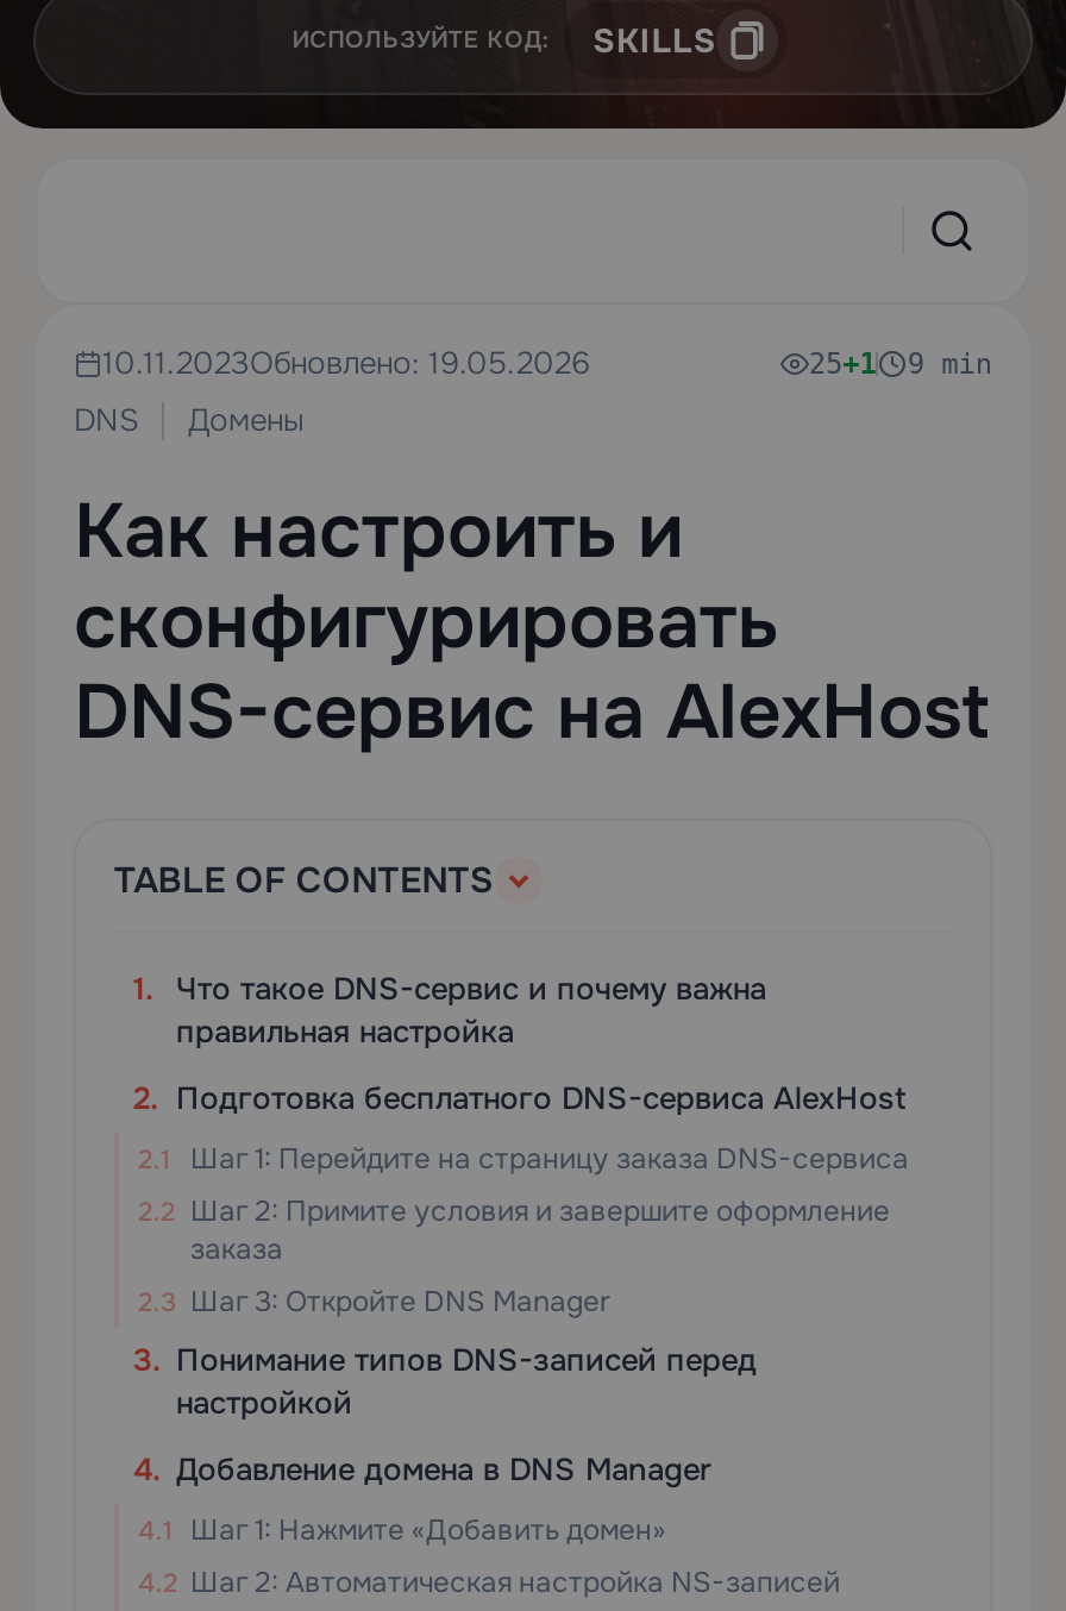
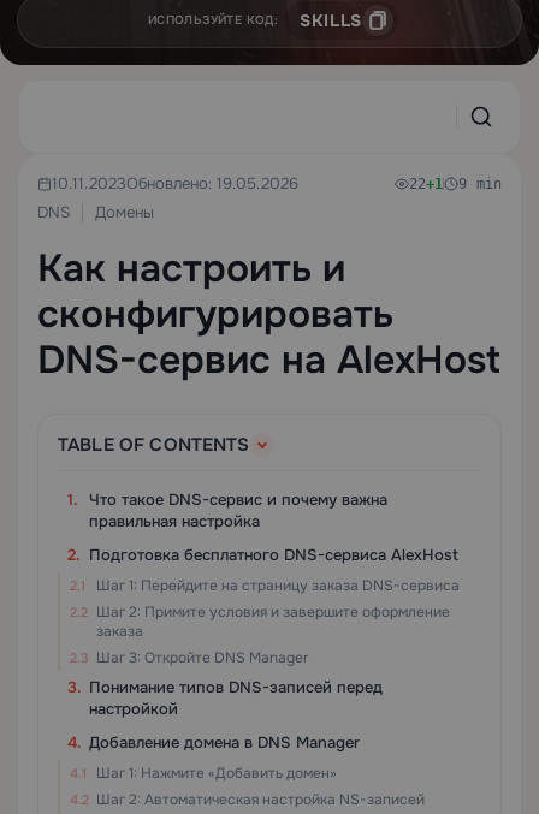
[809,346,992,380] 25+1 9 min -> [409,175,502,192] 22+1 9 min

